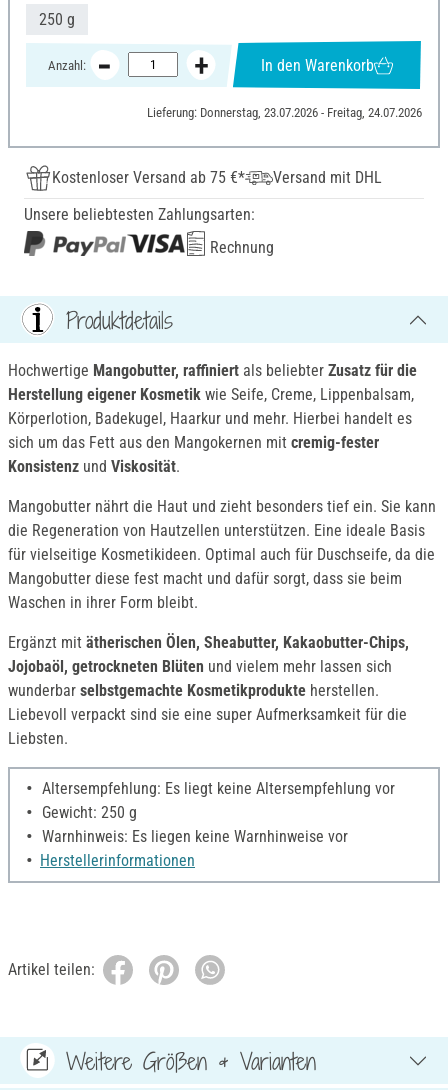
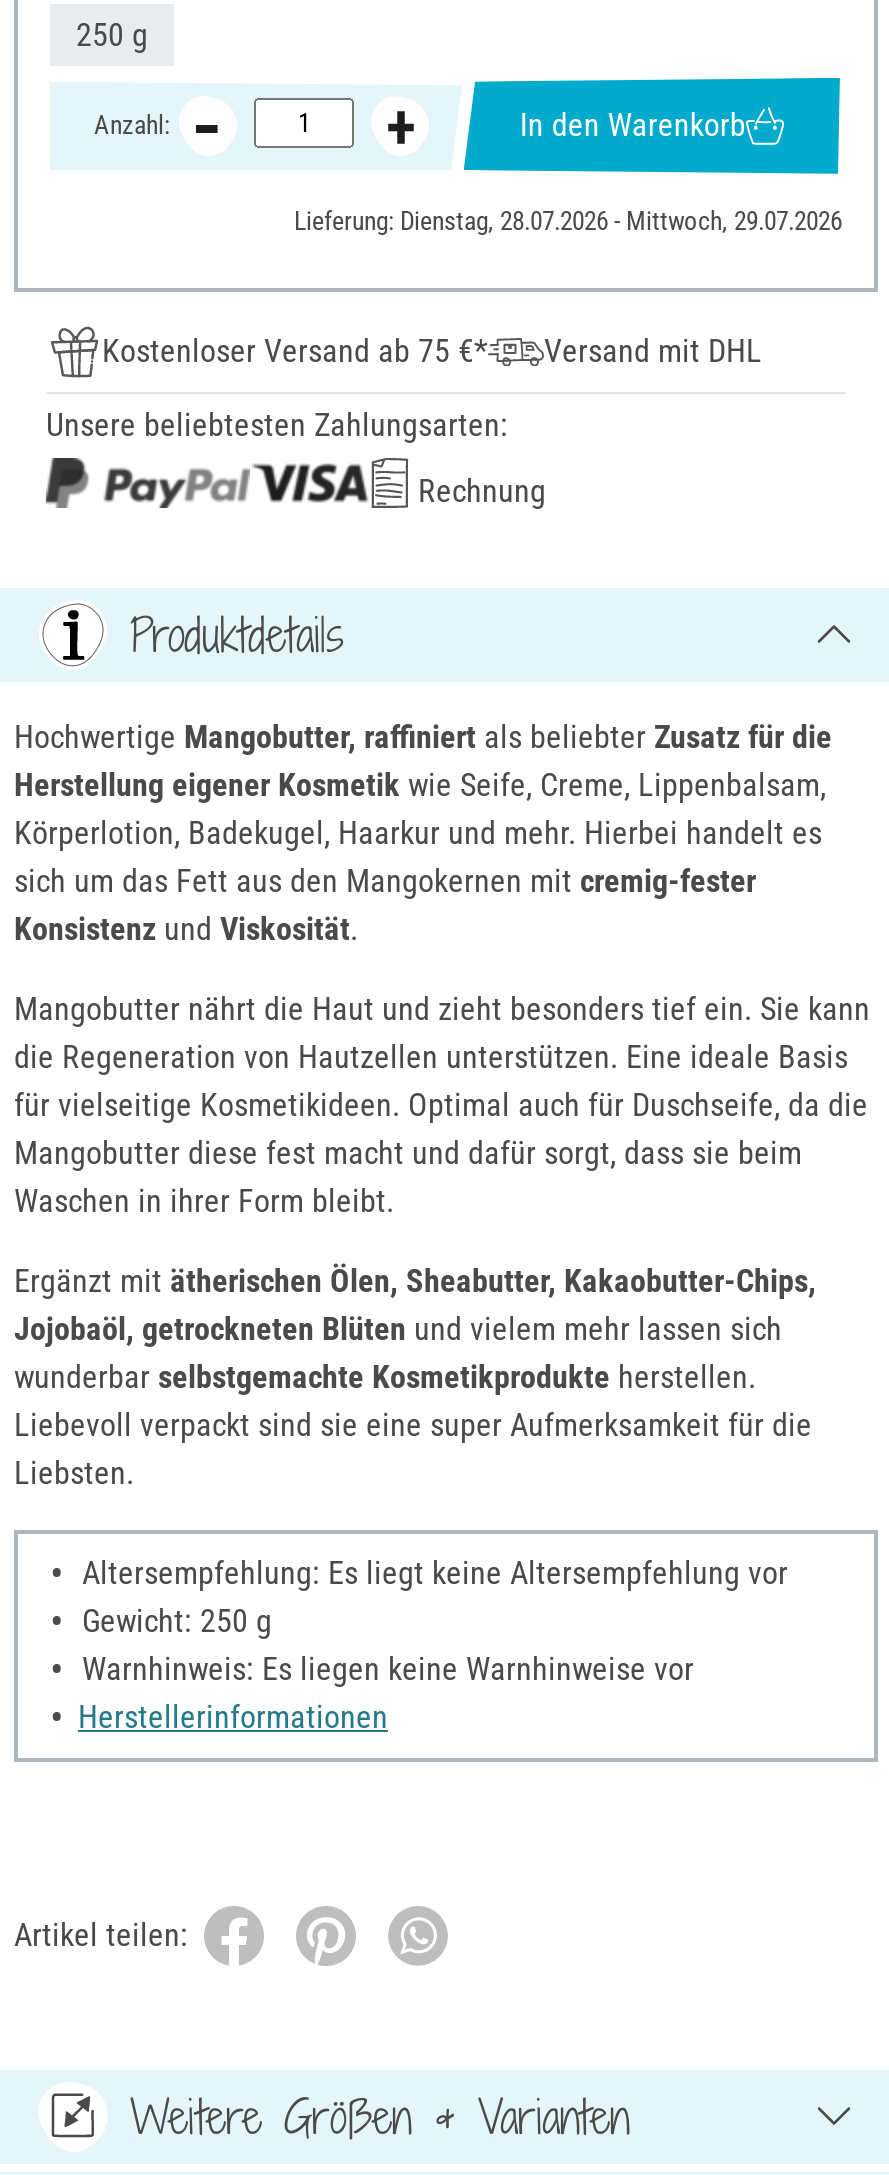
[147,105,422,120] Lieferung: Donnerstag, 23.07.2026 - Freitag, 24.07.2026 -> [294,206,842,236] Lieferung: Dienstag, 28.07.2026 - Mittwoch, 29.07.2026

